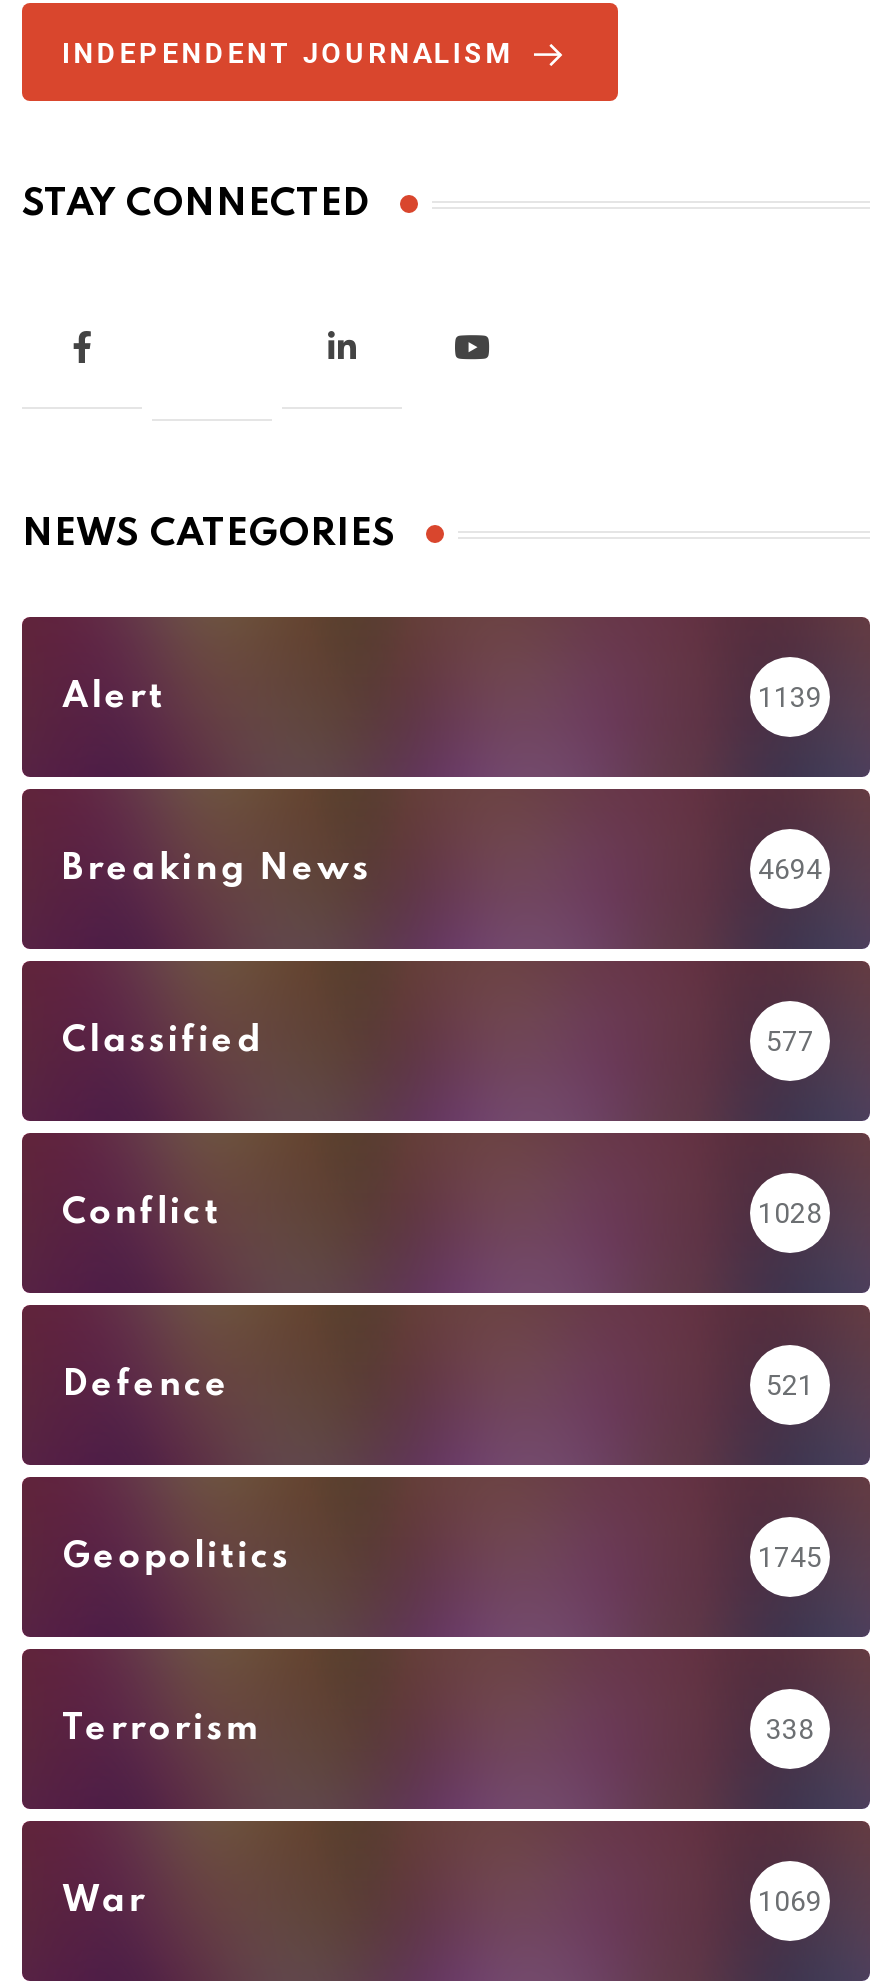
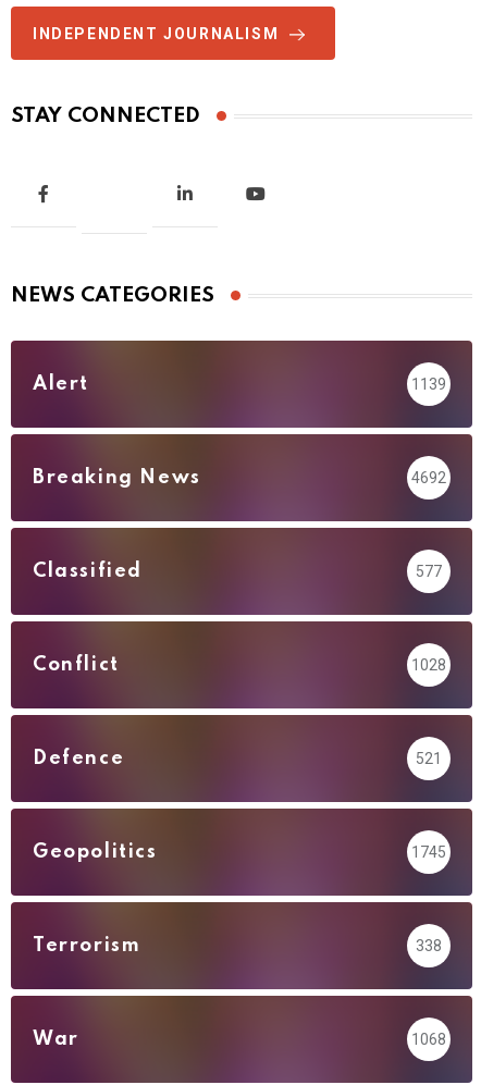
[758,854,822,886] 4694 -> [411,470,446,487] 4692
[758,1886,822,1918] 1069 -> [411,1031,446,1049] 1068

